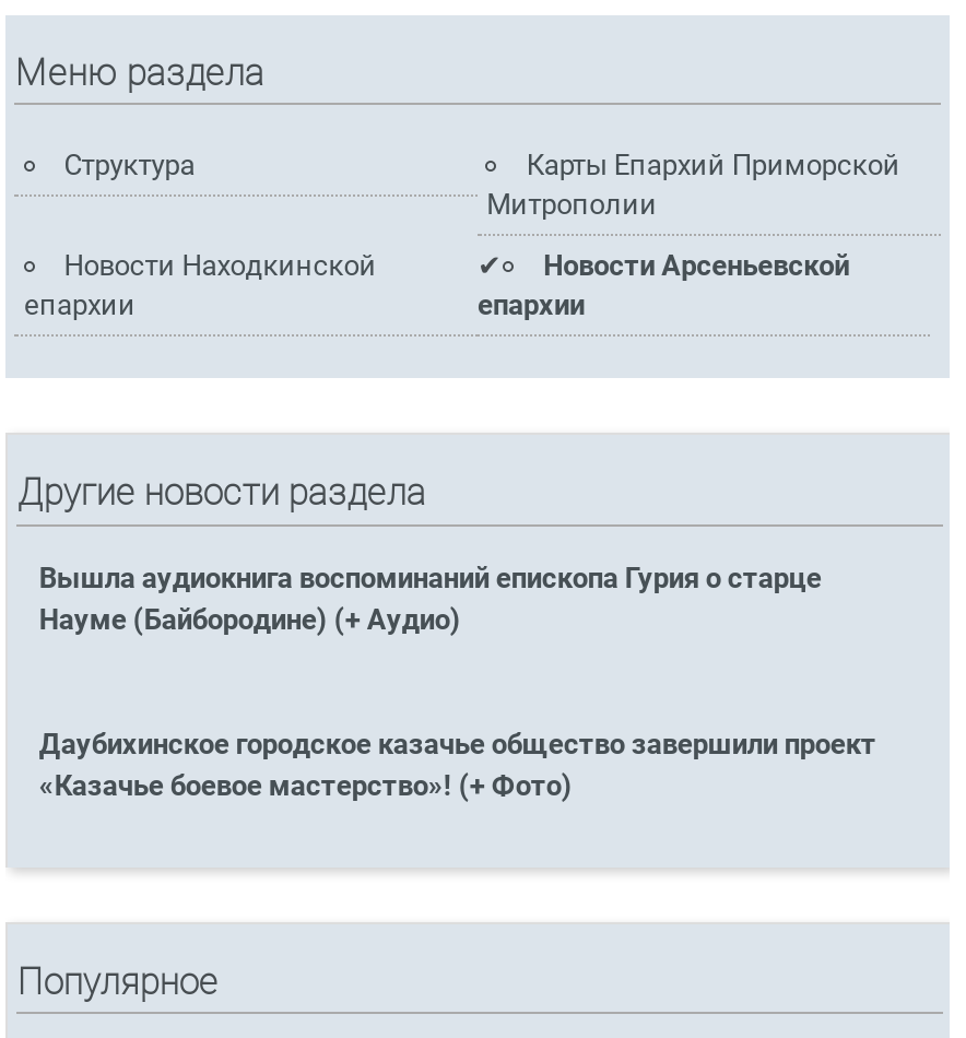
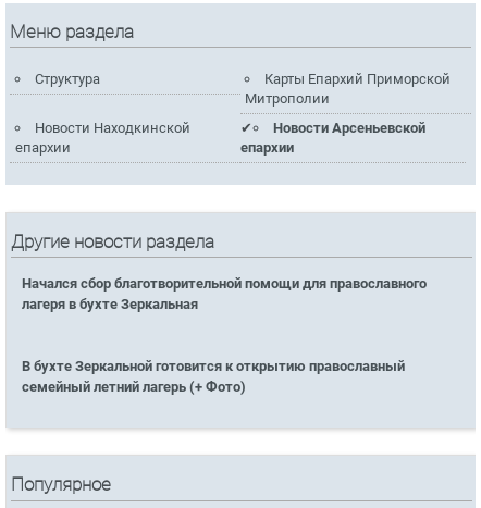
[39,561,821,635] Вышла аудиокнига воспоминаний епископа Гурия о старце | Науме (Байбородине) (+ Аудио) -> [22,275,427,312] Начался сбор благотворительной помощи для православного | лагеря в бухте Зеркальная
[39,727,876,801] Даубихинское городское казачье общество завершили проект | «Казачье боевое мастерство»! (+ Фото) -> [22,358,405,395] В бухте Зеркальной готовится к открытию православный | семейный летний лагерь (+ Фото)

